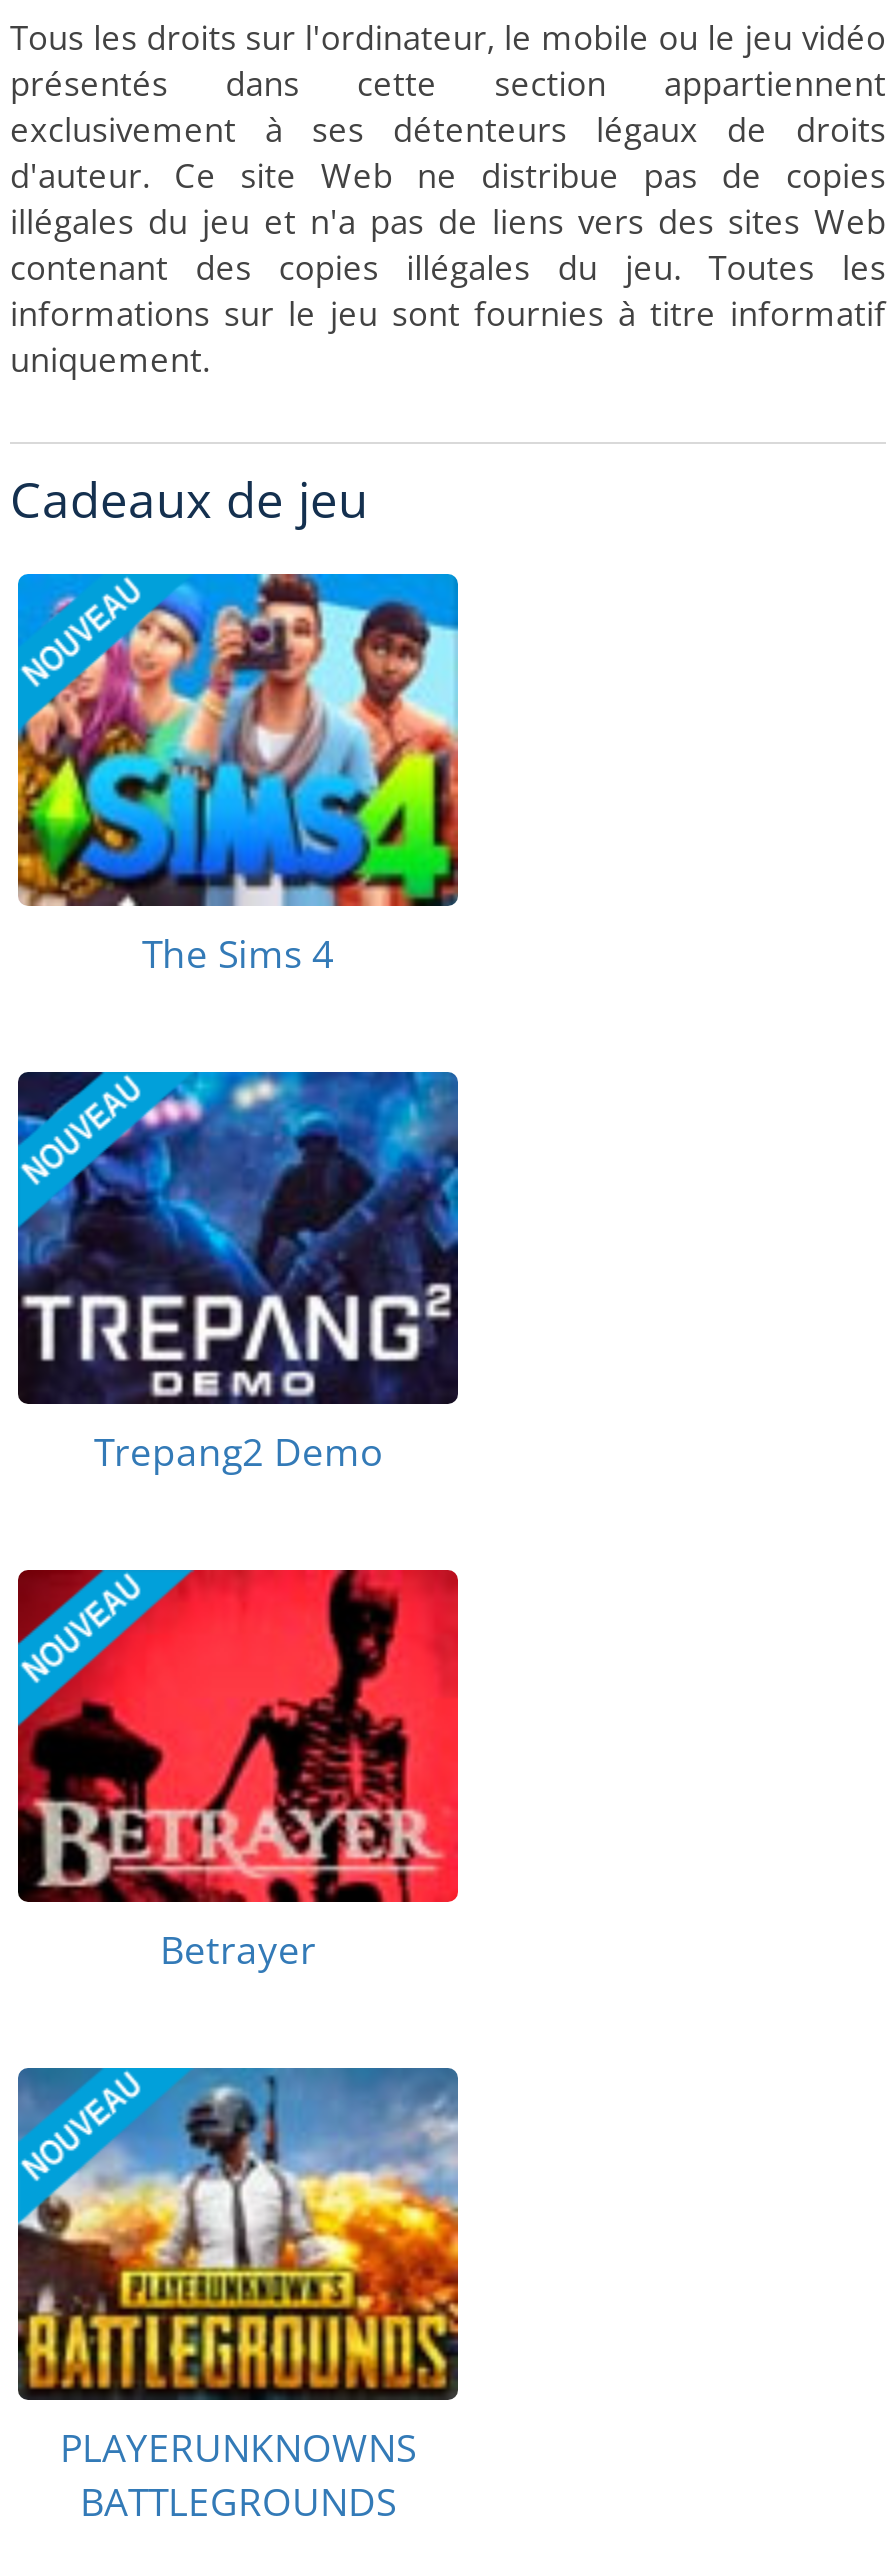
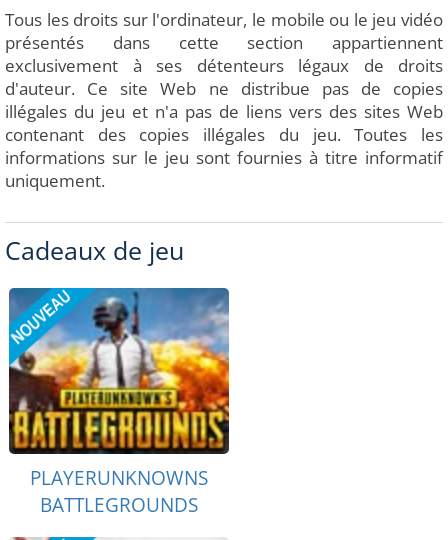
[16,572,460,980] [image] | The Sims 4 -> none
[16,1070,460,1478] [image] | Trepang2 Demo -> none
[16,1568,460,1976] [image] | Betrayer -> none

